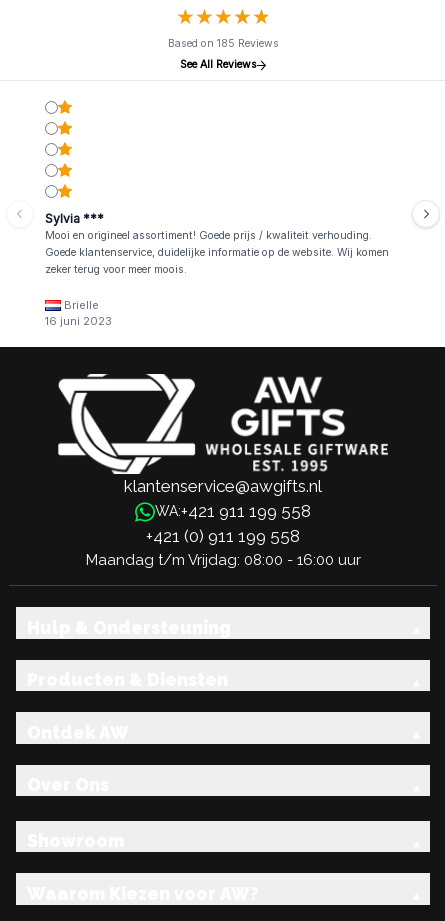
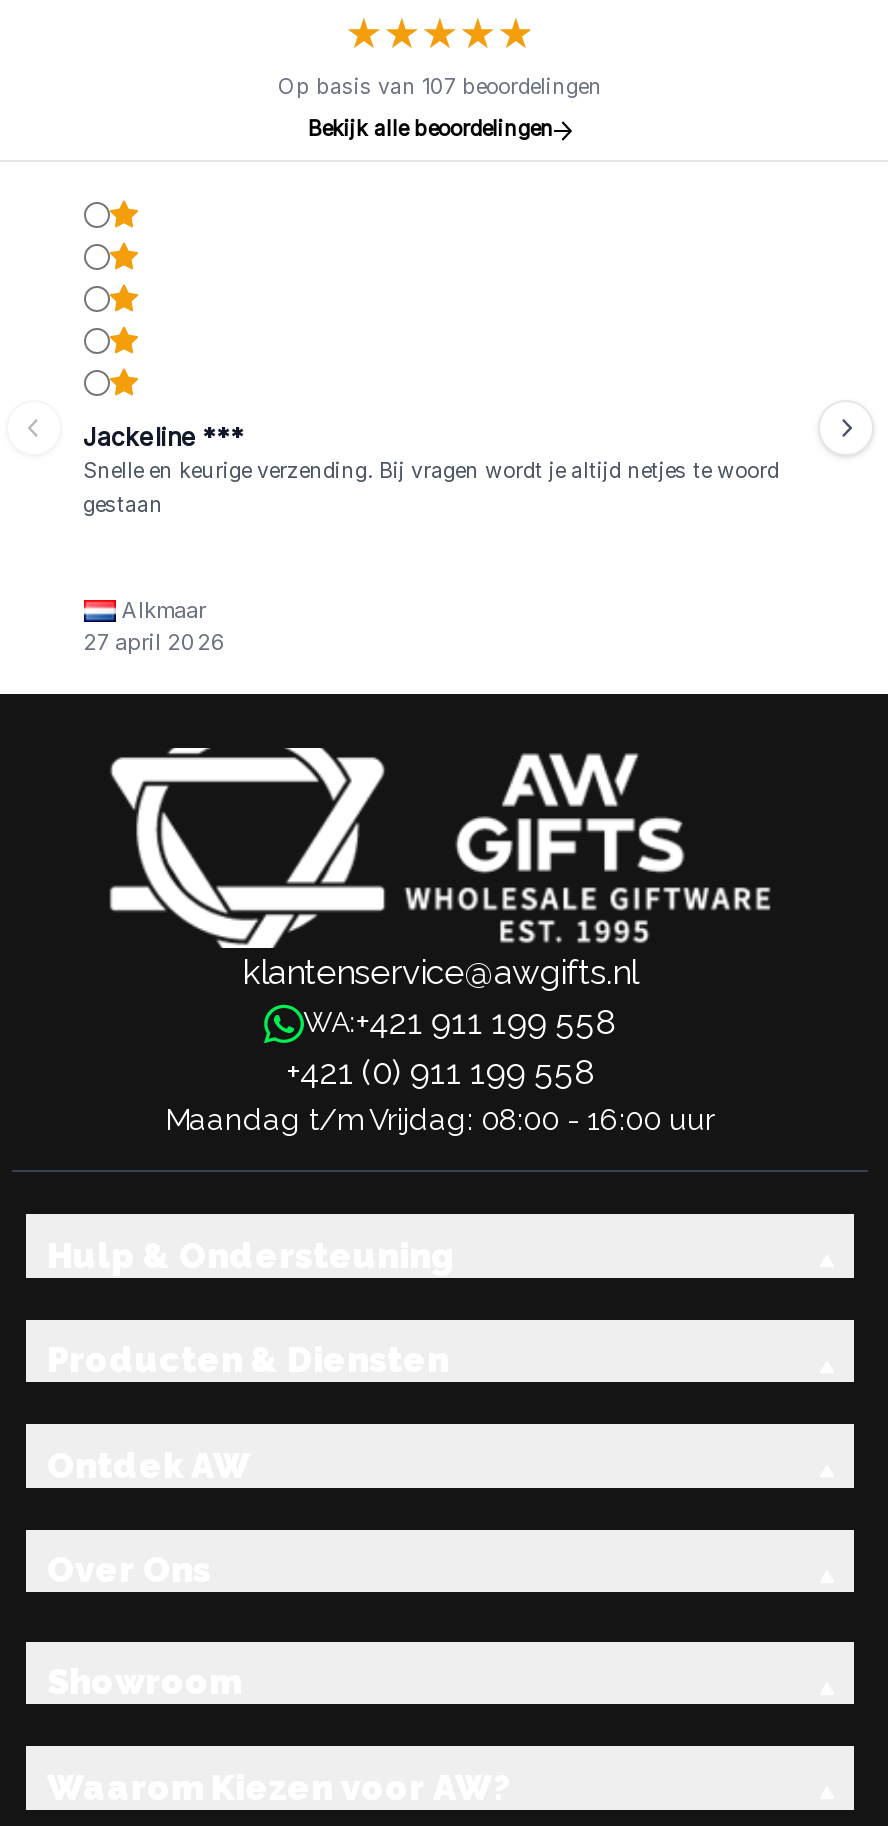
[167,37,278,50] Based on 185 Reviews -> [278,75,602,101] Op basis van 107 beoordelingen
[180,58,257,71] See All Reviews -> [308,117,554,143] Bekijk alle beoordelingen
[44,211,388,276] Sylvia *** | Mooi en origineel assortiment! Goede prijs / kwaliteit verhouding. | Goede klantenservice, duidelijke informatie op de website. Wij komen | zeker terug voor meer moois. -> [83,422,779,518] Jackeline *** | Snelle en keurige verzending. Bij vragen wordt je altijd netjes te woord | gestaan
[44,298,111,328] Brielle | 16 juni 2023 -> [83,596,227,656] Alkmaar | 27 april 2026

